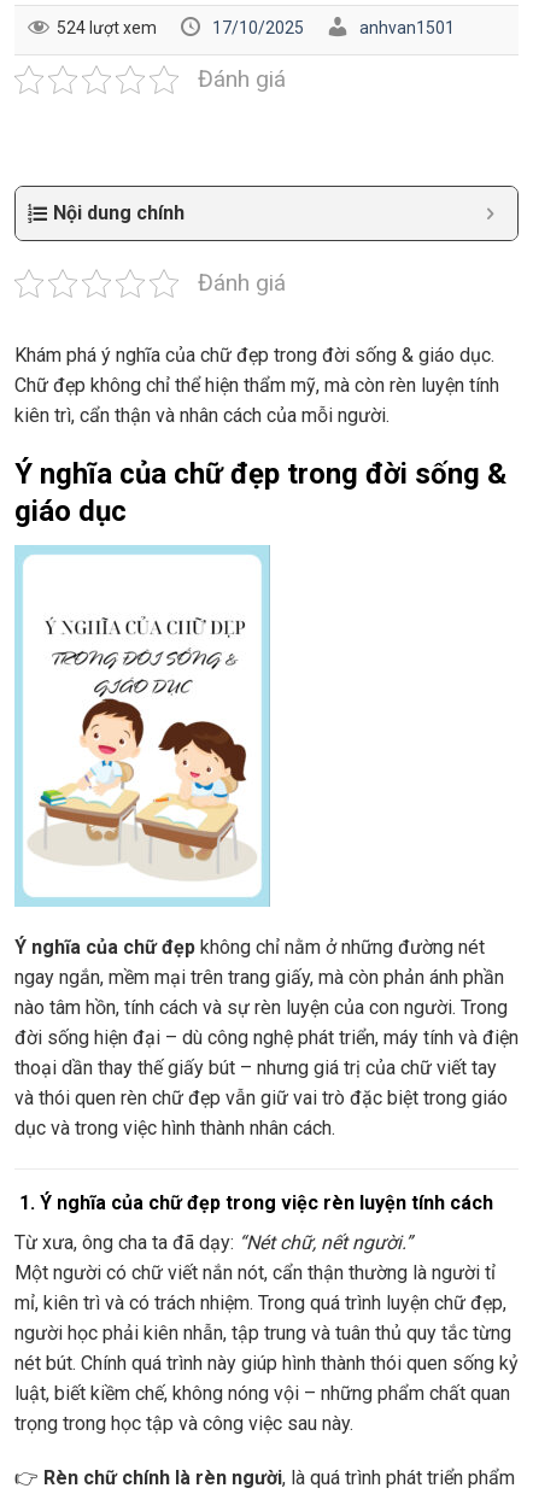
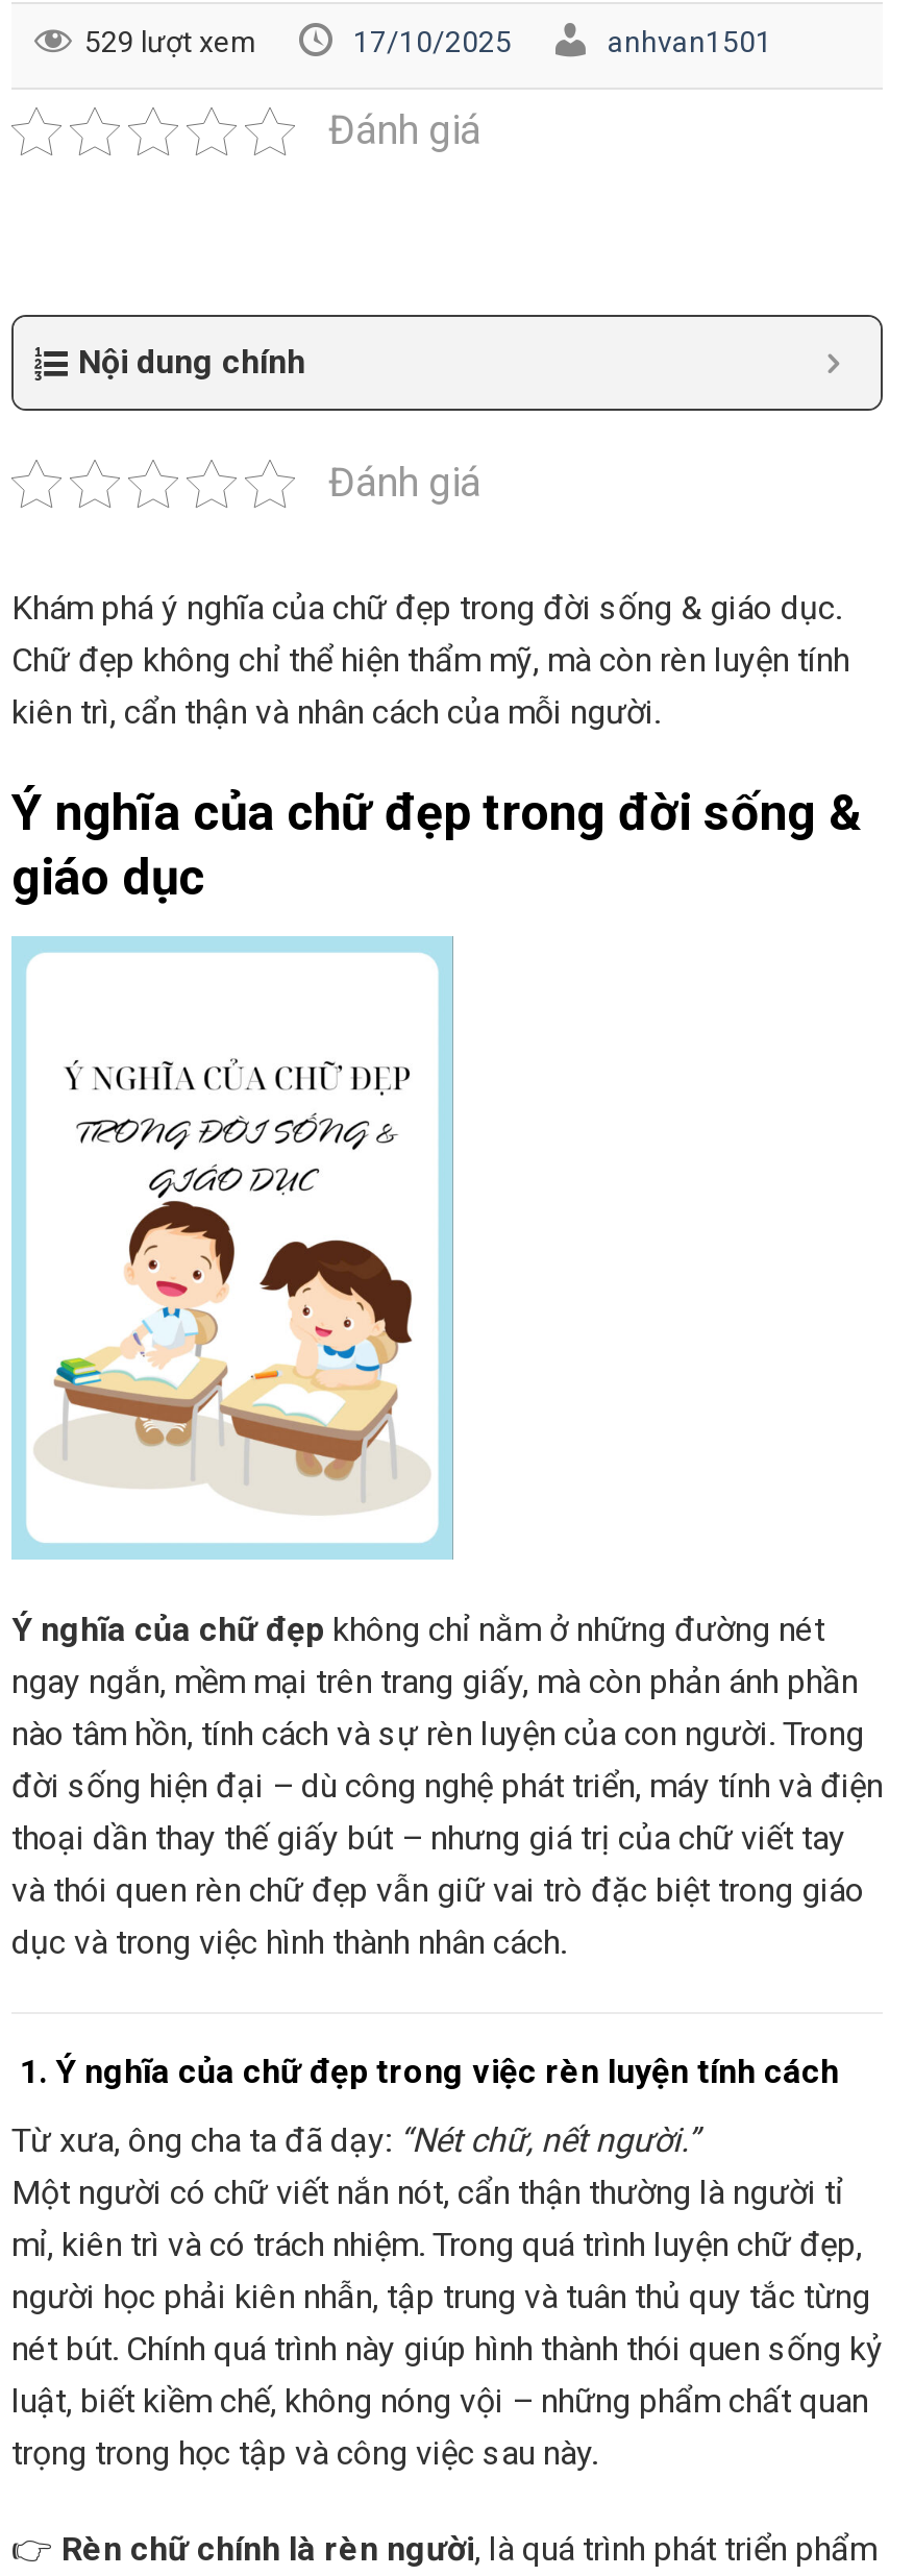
[57,18,160,38] 524 lượt xem -> [84,25,264,59] 529 lượt xem

